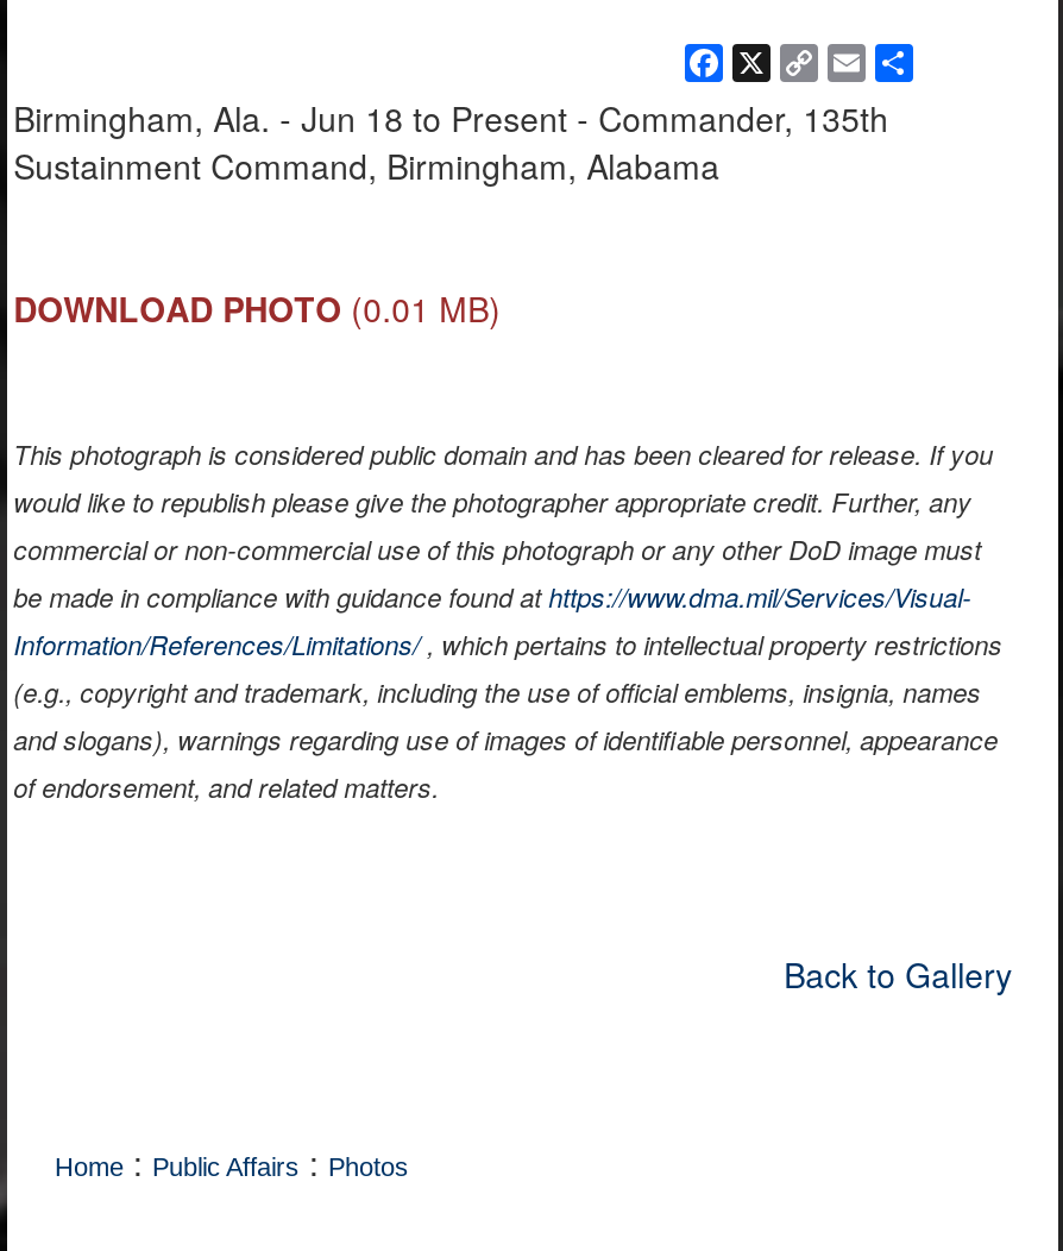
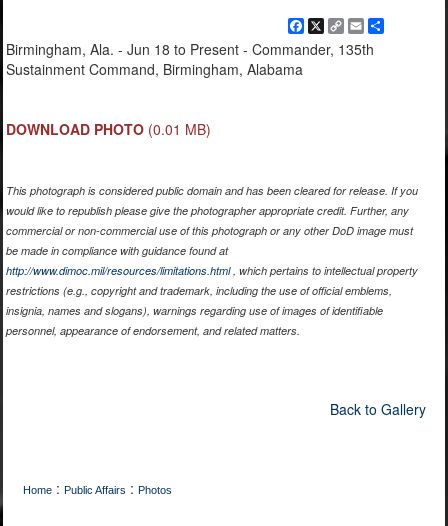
[13,578,1003,804] be made in compliance with guidance found at https://www.dma.mil/Services/Visual- | Information/References/Limitations/, which pertains to intellectual property restrictions | (e.g., copyright and trademark, including the use of official emblems, insignia, names | and slogans), warnings regarding use of images of identifiable personnel, appearance | of endorsement, and related matters. -> [6,242,418,337] be made in compliance with guidance found at | http://www.dimoc.mil/resources/limitations.html, which pertains to intellectual property | restrictions (e.g., copyright and trademark, including the use of official emblems, | insignia, names and slogans), warnings regarding use of images of identifiable | personnel, appearance of endorsement, and related matters.

